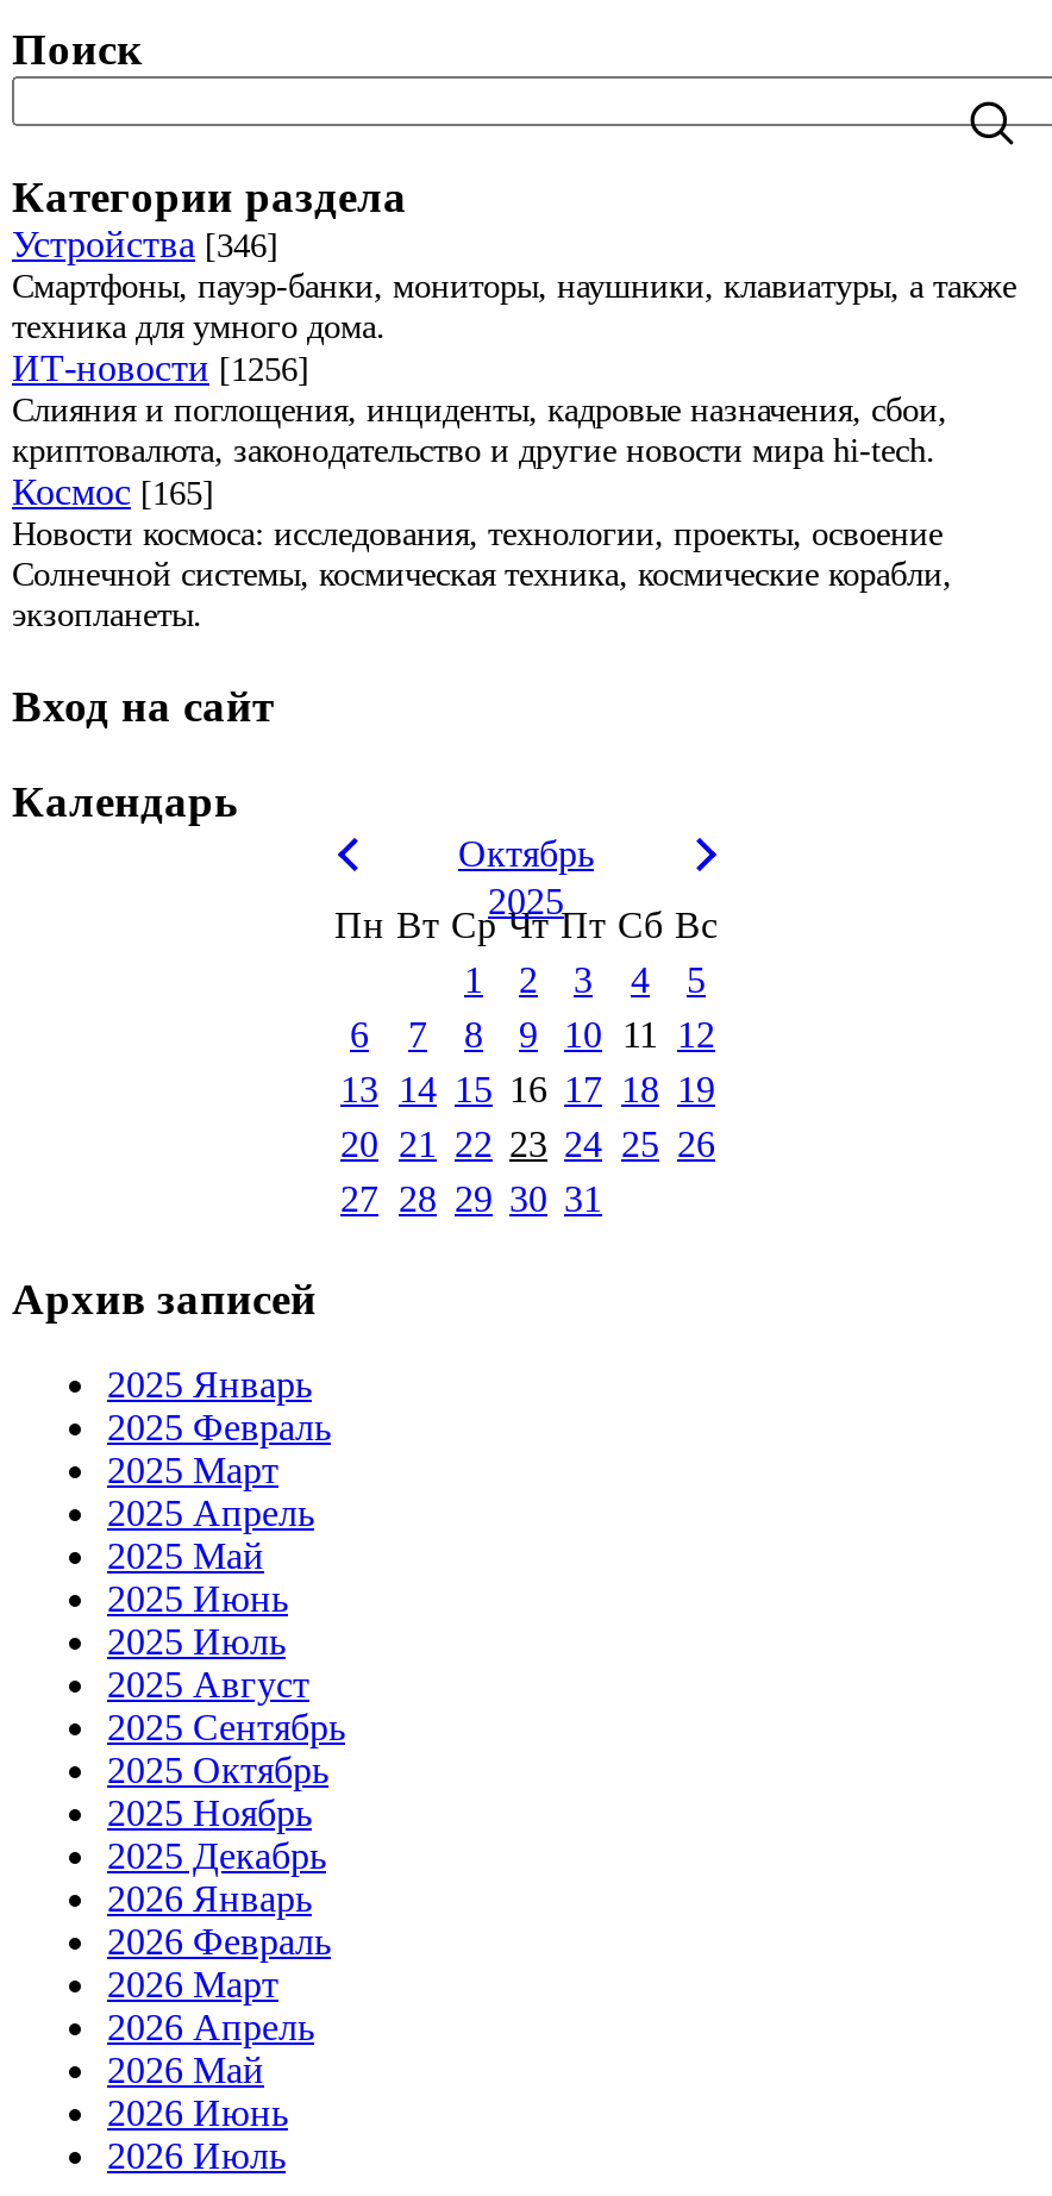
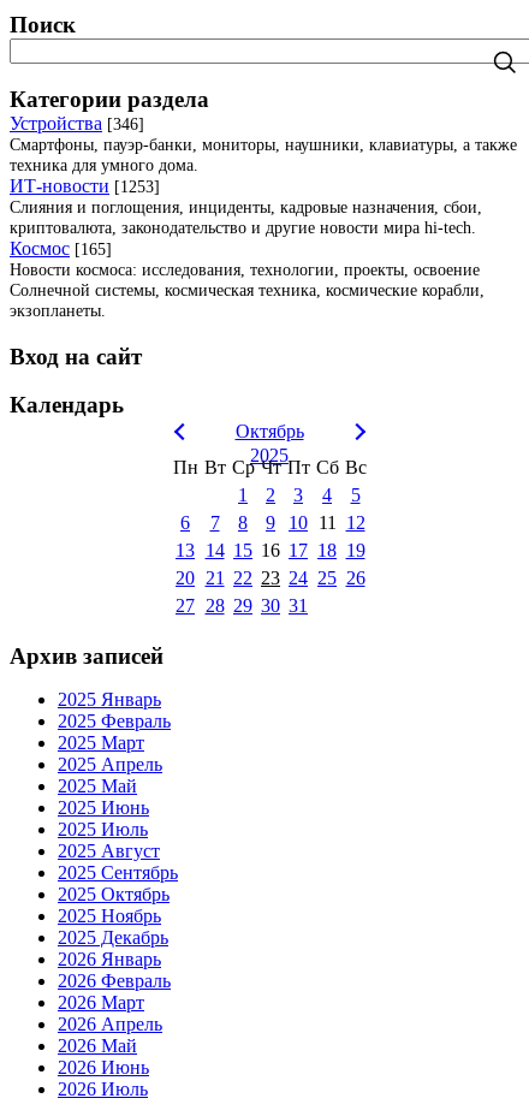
[12,347,309,388] ИТ-новости [1256] -> [10,175,160,196] ИТ-новости [1253]

